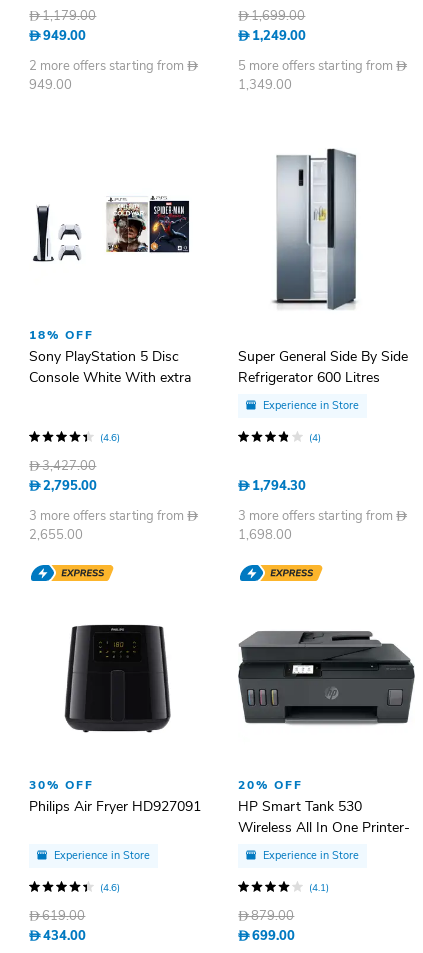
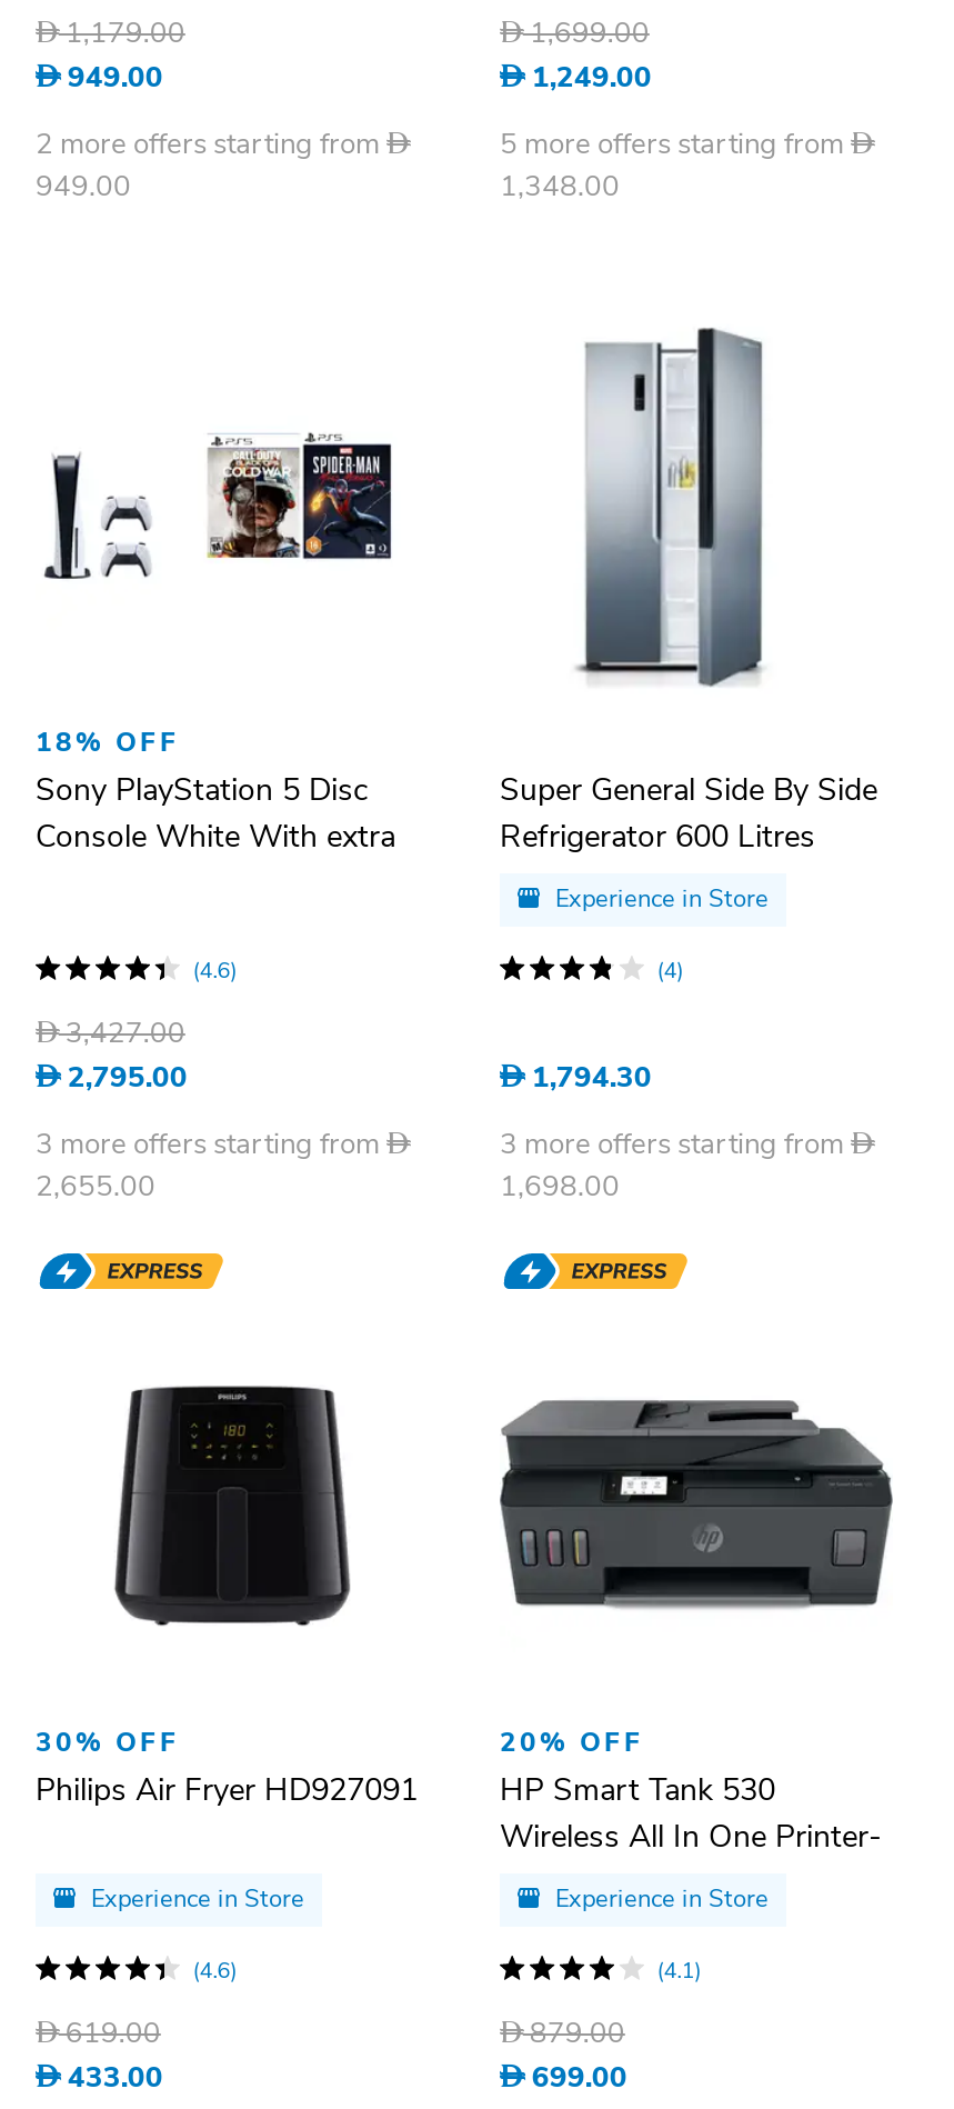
[238,76,292,94] 1,349.00 -> [500,167,620,207] 1,348.00
[29,927,86,945] D 434.00 -> [36,2058,163,2098] D 433.00

